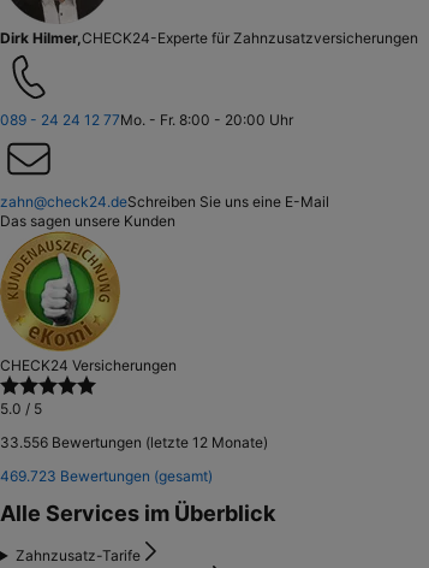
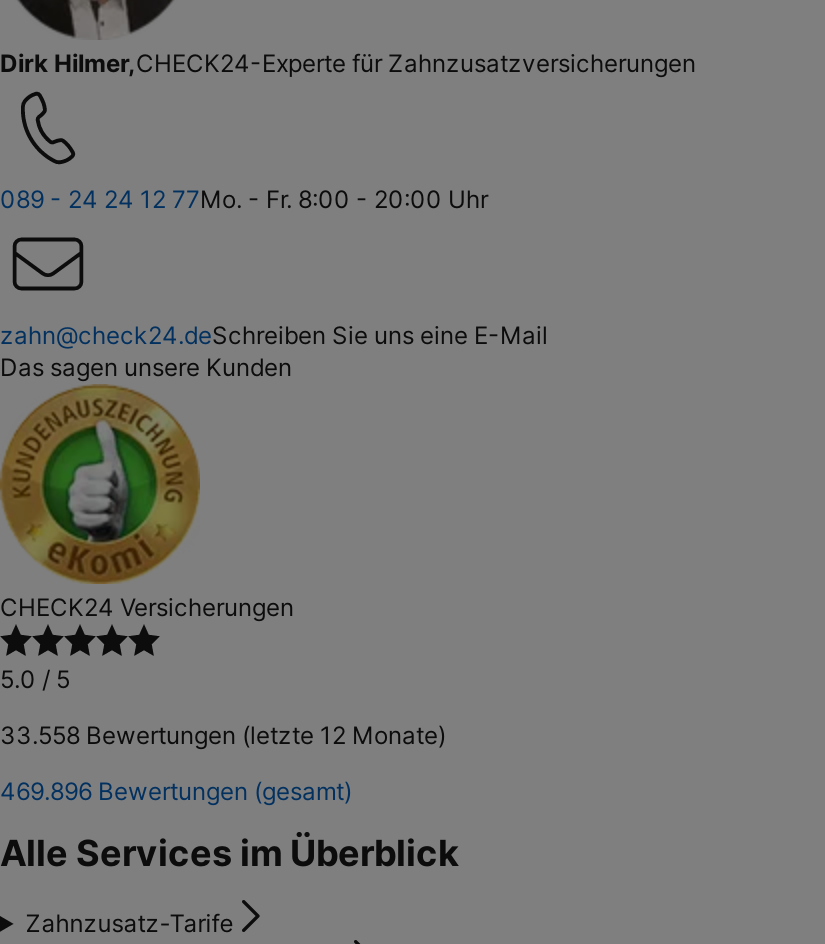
[0,433,268,451] 33.556 Bewertungen (letzte 12 Monate) -> [0,720,446,750] 33.558 Bewertungen (letzte 12 Monate)
[0,467,213,485] 469.723 Bewertungen (gesamt) -> [0,776,352,806] 469.896 Bewertungen (gesamt)

